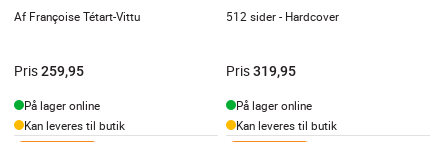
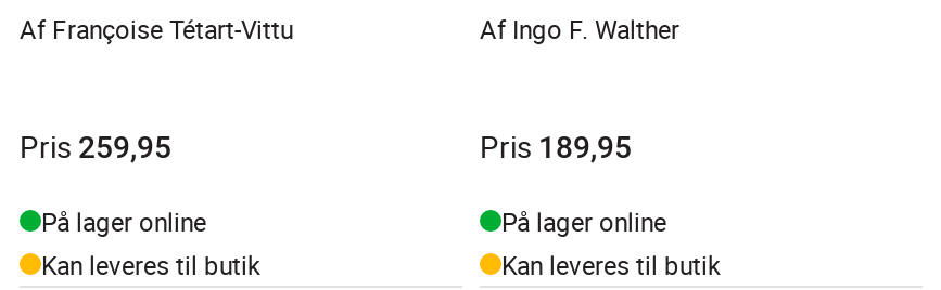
[226,9,339,24] 512 sider - Hardcover -> [480,12,679,45] Af Ingo F. Walther
[226,62,296,80] Pris 319,95 -> [480,127,632,166] Pris 189,95

